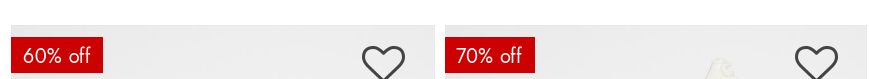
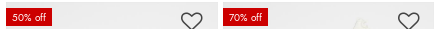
[23,40,91,70] 60% off -> [12,10,46,25] 50% off

